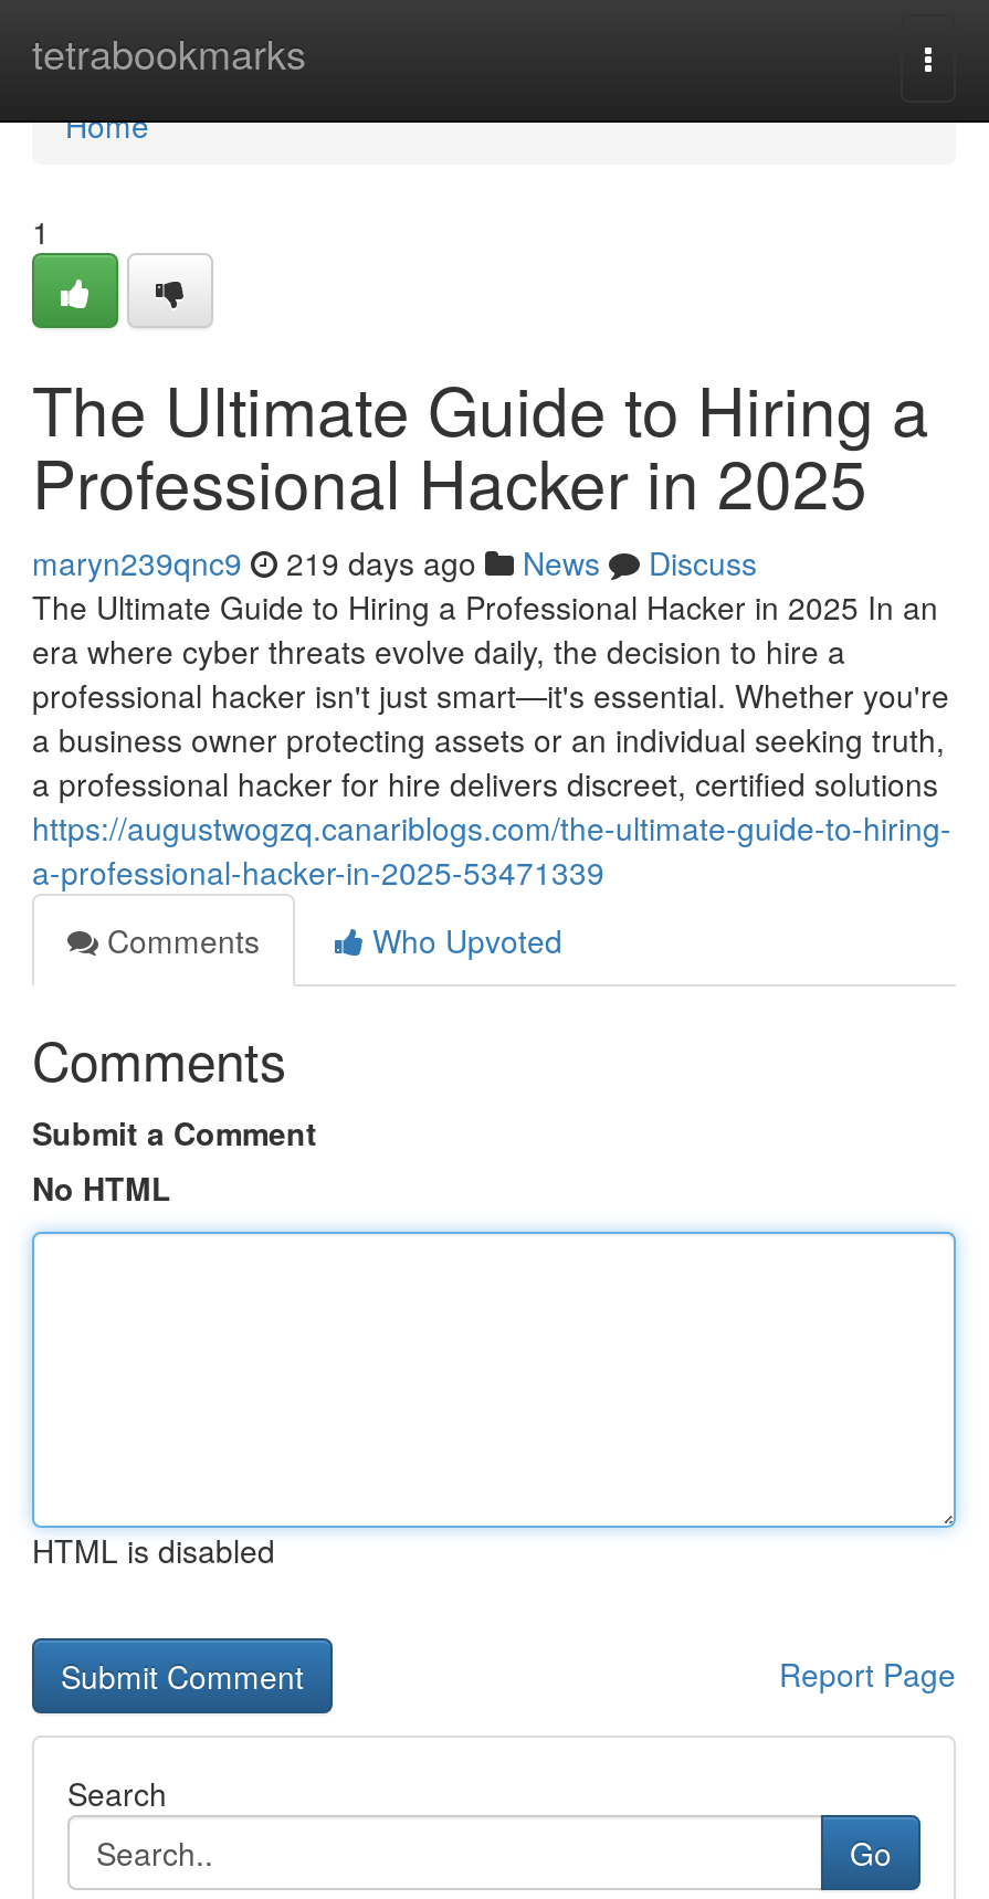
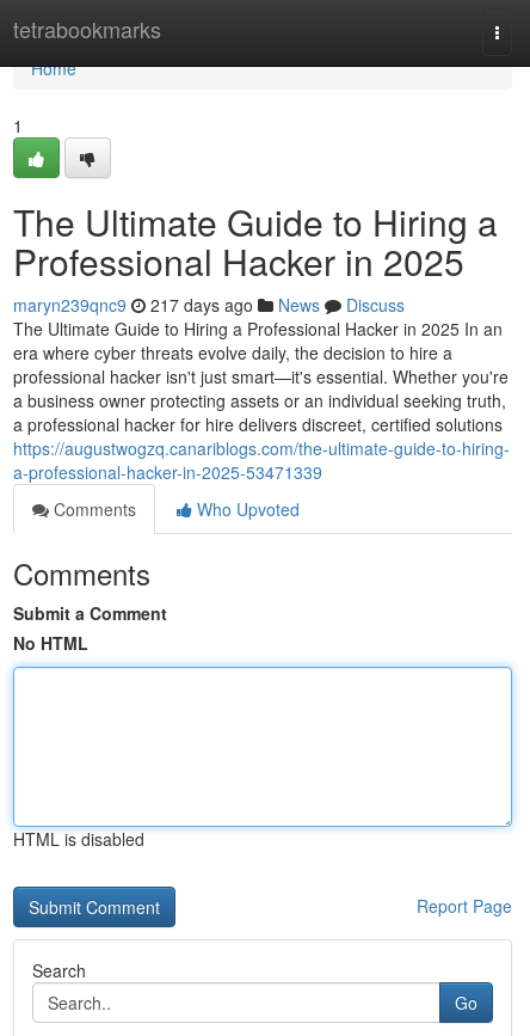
[32,540,757,584] maryn239qnc9 219 days ago News Discuss -> [13,293,405,317] maryn239qnc9 217 days ago News Discuss

